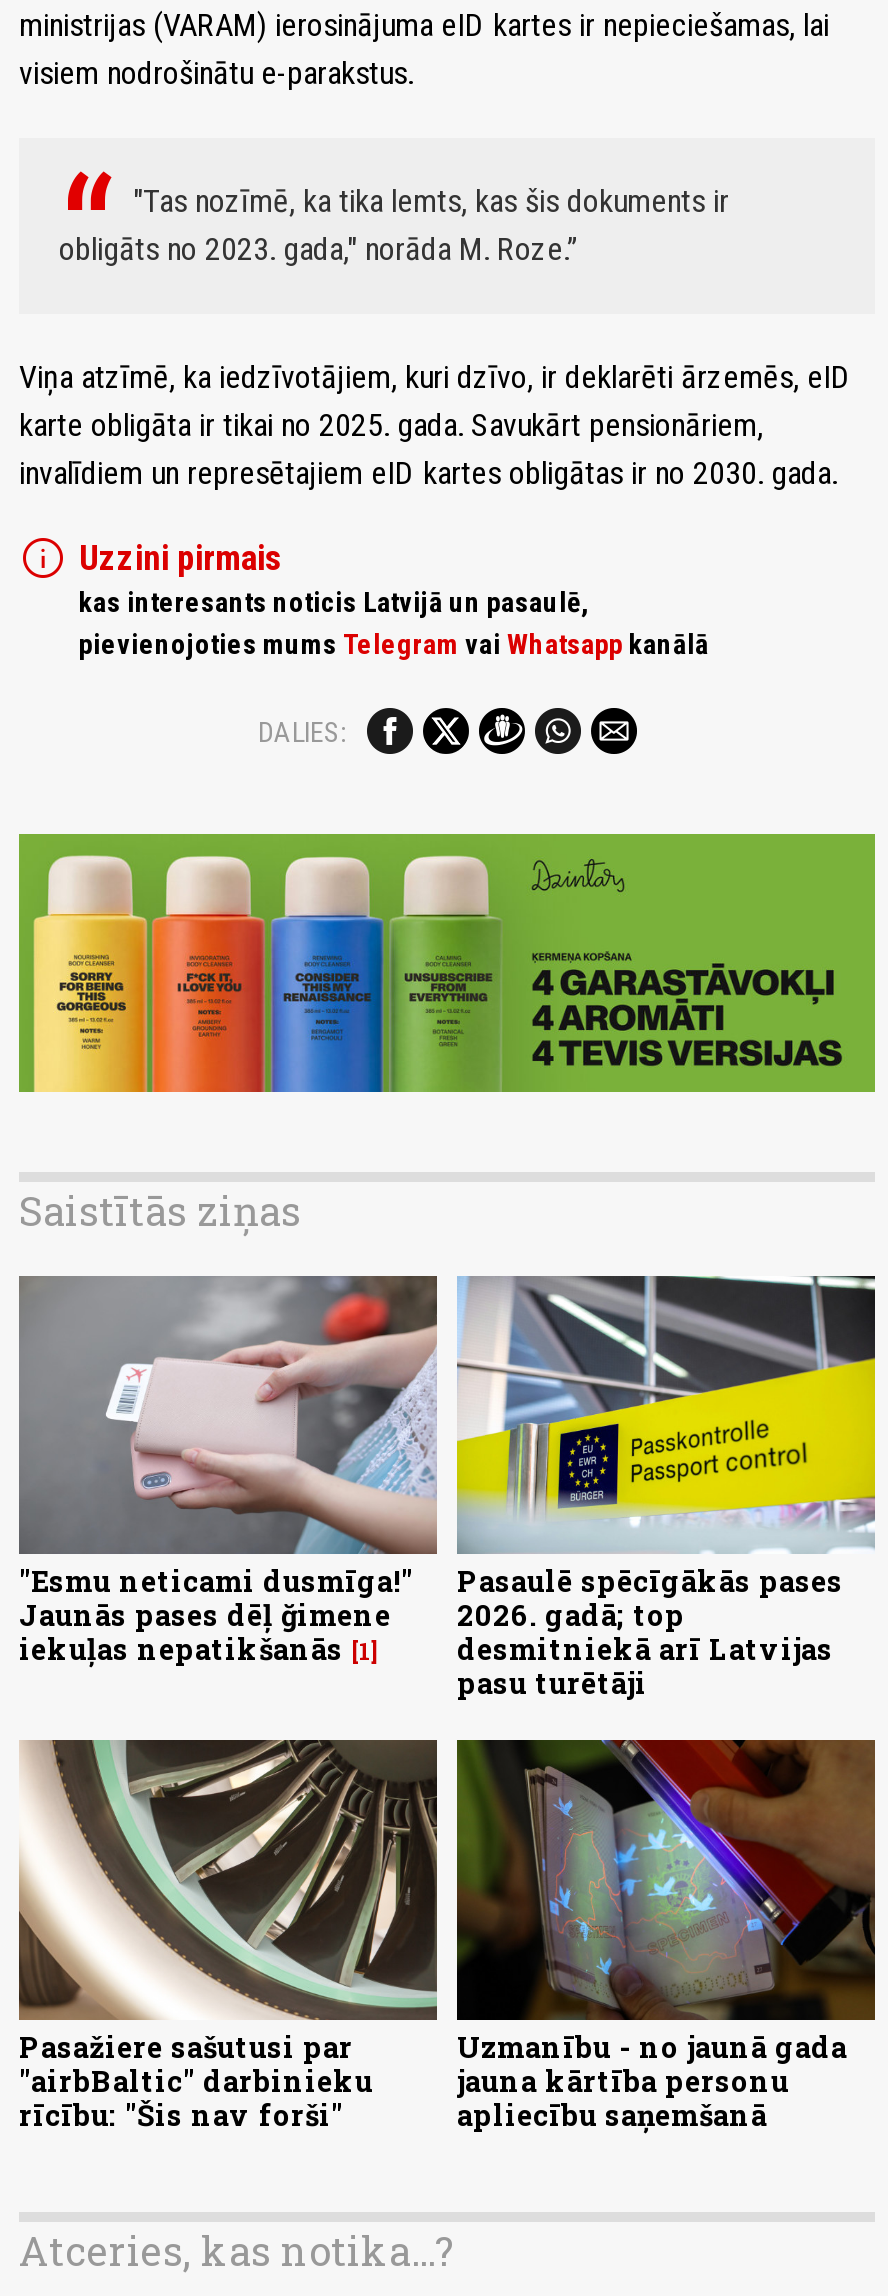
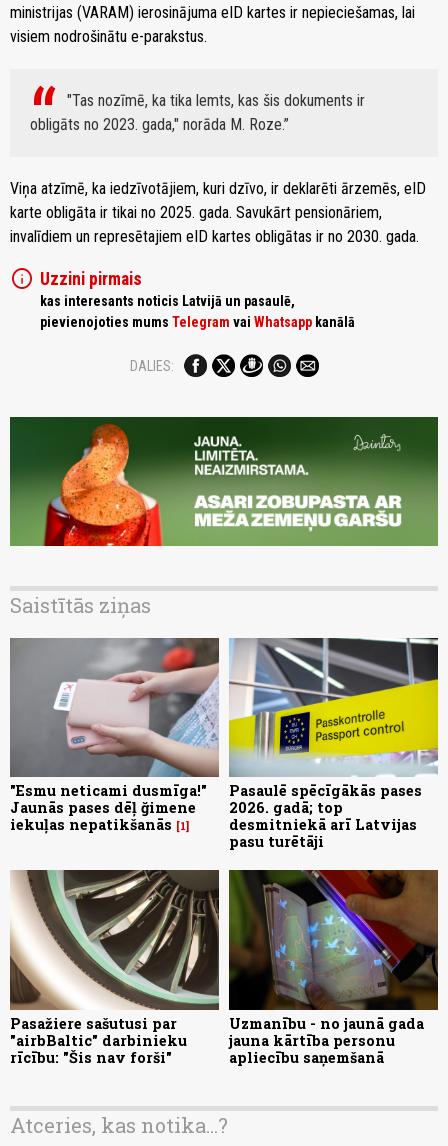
[17,832,877,1094] [image] -> [9,416,439,547] [image]

